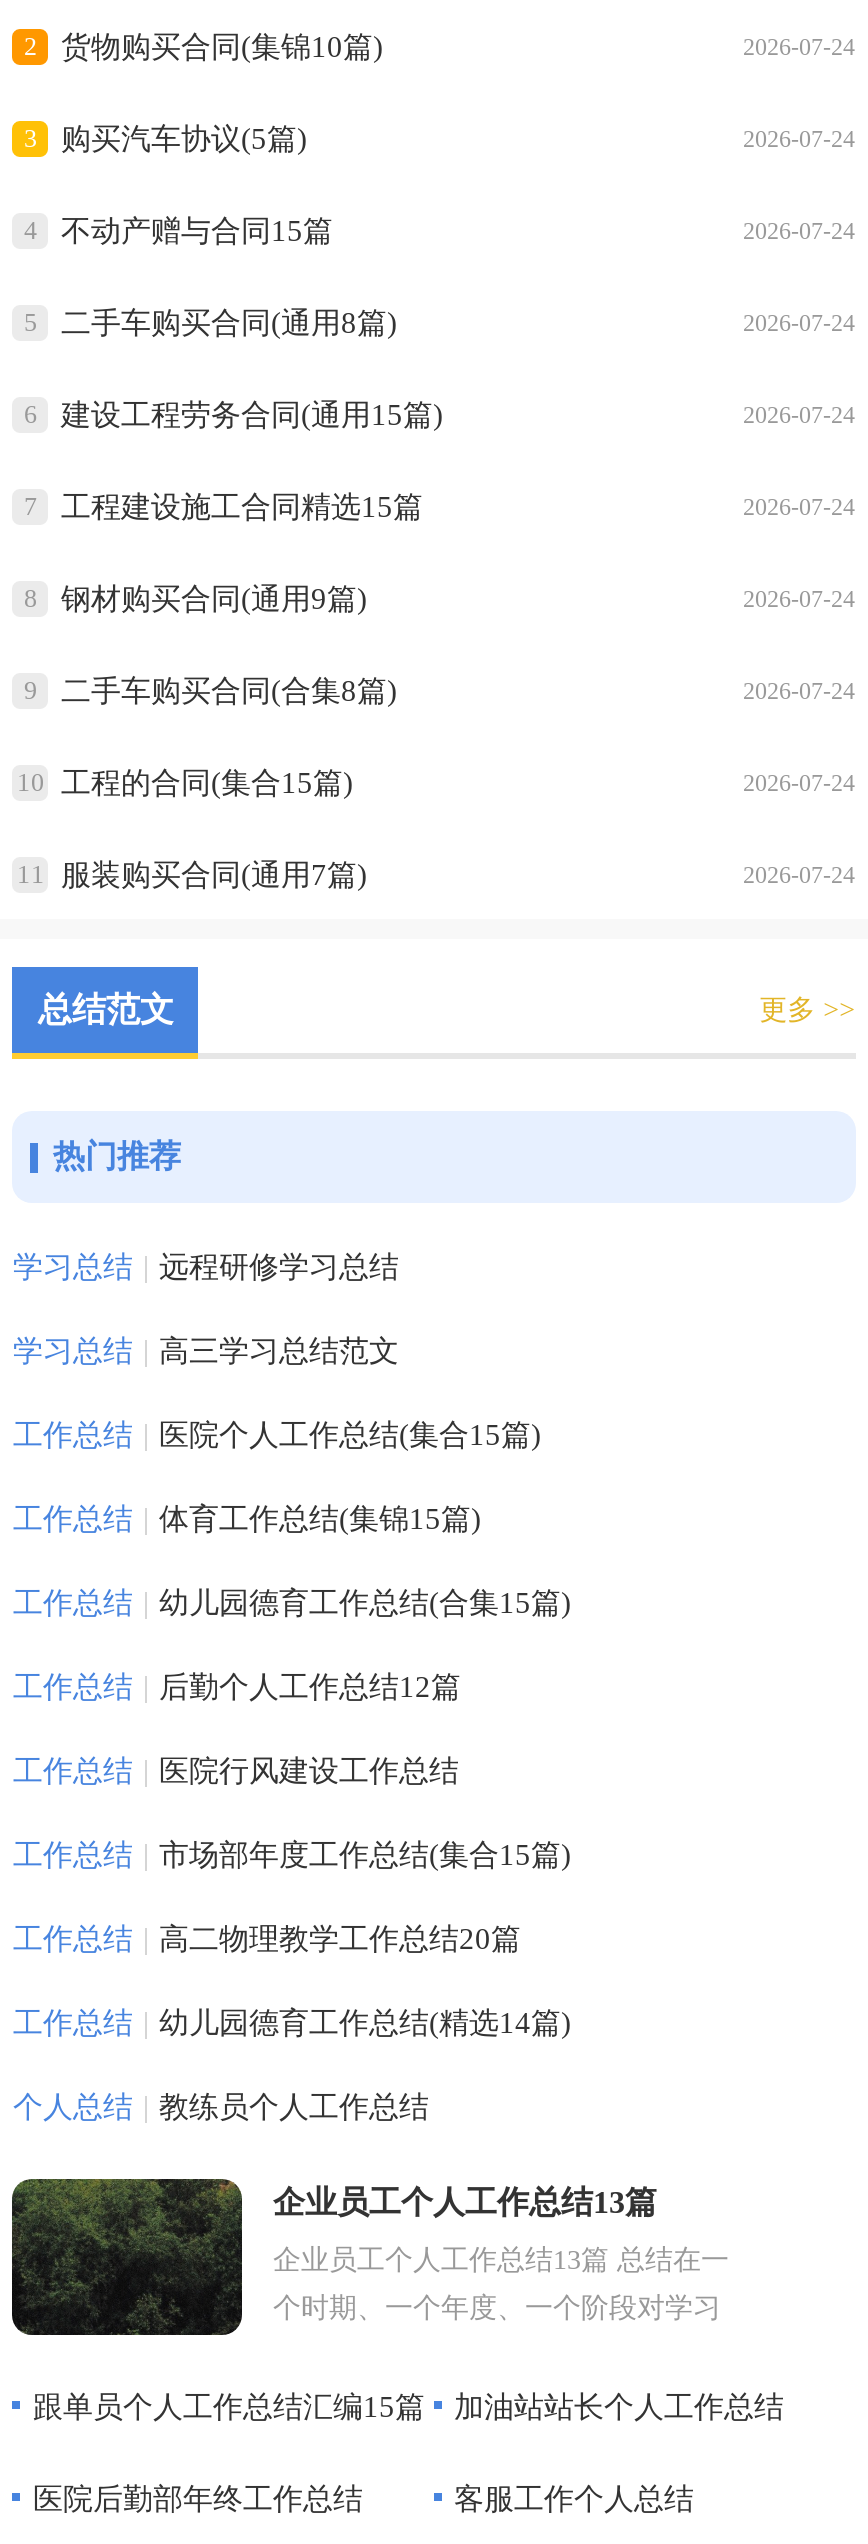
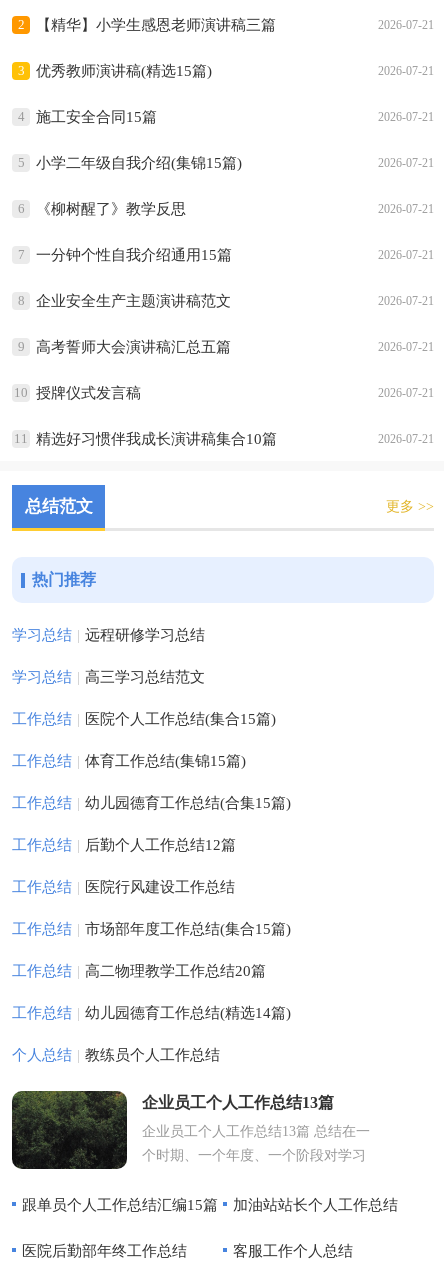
[61,30,855,62] 2026-07-24 | 货物购买合同(集锦10篇) -> [36,17,433,33] 2026-07-21 | 【精华】小学生感恩老师演讲稿三篇
[61,122,855,154] 2026-07-24 | 购买汽车协议(5篇) -> [36,63,433,79] 2026-07-21 | 优秀教师演讲稿(精选15篇)
[61,214,855,246] 2026-07-24 | 不动产赠与合同15篇 -> [36,109,433,125] 2026-07-21 | 施工安全合同15篇
[61,306,855,338] 2026-07-24 | 二手车购买合同(通用8篇) -> [36,155,433,171] 2026-07-21 | 小学二年级自我介绍(集锦15篇)
[61,398,855,430] 2026-07-24 | 建设工程劳务合同(通用15篇) -> [36,201,433,217] 2026-07-21 | 《柳树醒了》教学反思
[61,490,855,522] 2026-07-24 | 工程建设施工合同精选15篇 -> [36,247,433,263] 2026-07-21 | 一分钟个性自我介绍通用15篇
[61,582,855,614] 2026-07-24 | 钢材购买合同(通用9篇) -> [36,293,433,309] 2026-07-21 | 企业安全生产主题演讲稿范文
[61,674,855,706] 2026-07-24 | 二手车购买合同(合集8篇) -> [36,339,433,355] 2026-07-21 | 高考誓师大会演讲稿汇总五篇
[61,766,855,798] 2026-07-24 | 工程的合同(集合15篇) -> [36,385,433,401] 2026-07-21 | 授牌仪式发言稿
[61,858,855,890] 2026-07-24 | 服装购买合同(通用7篇) -> [36,431,433,447] 2026-07-21 | 精选好习惯伴我成长演讲稿集合10篇

